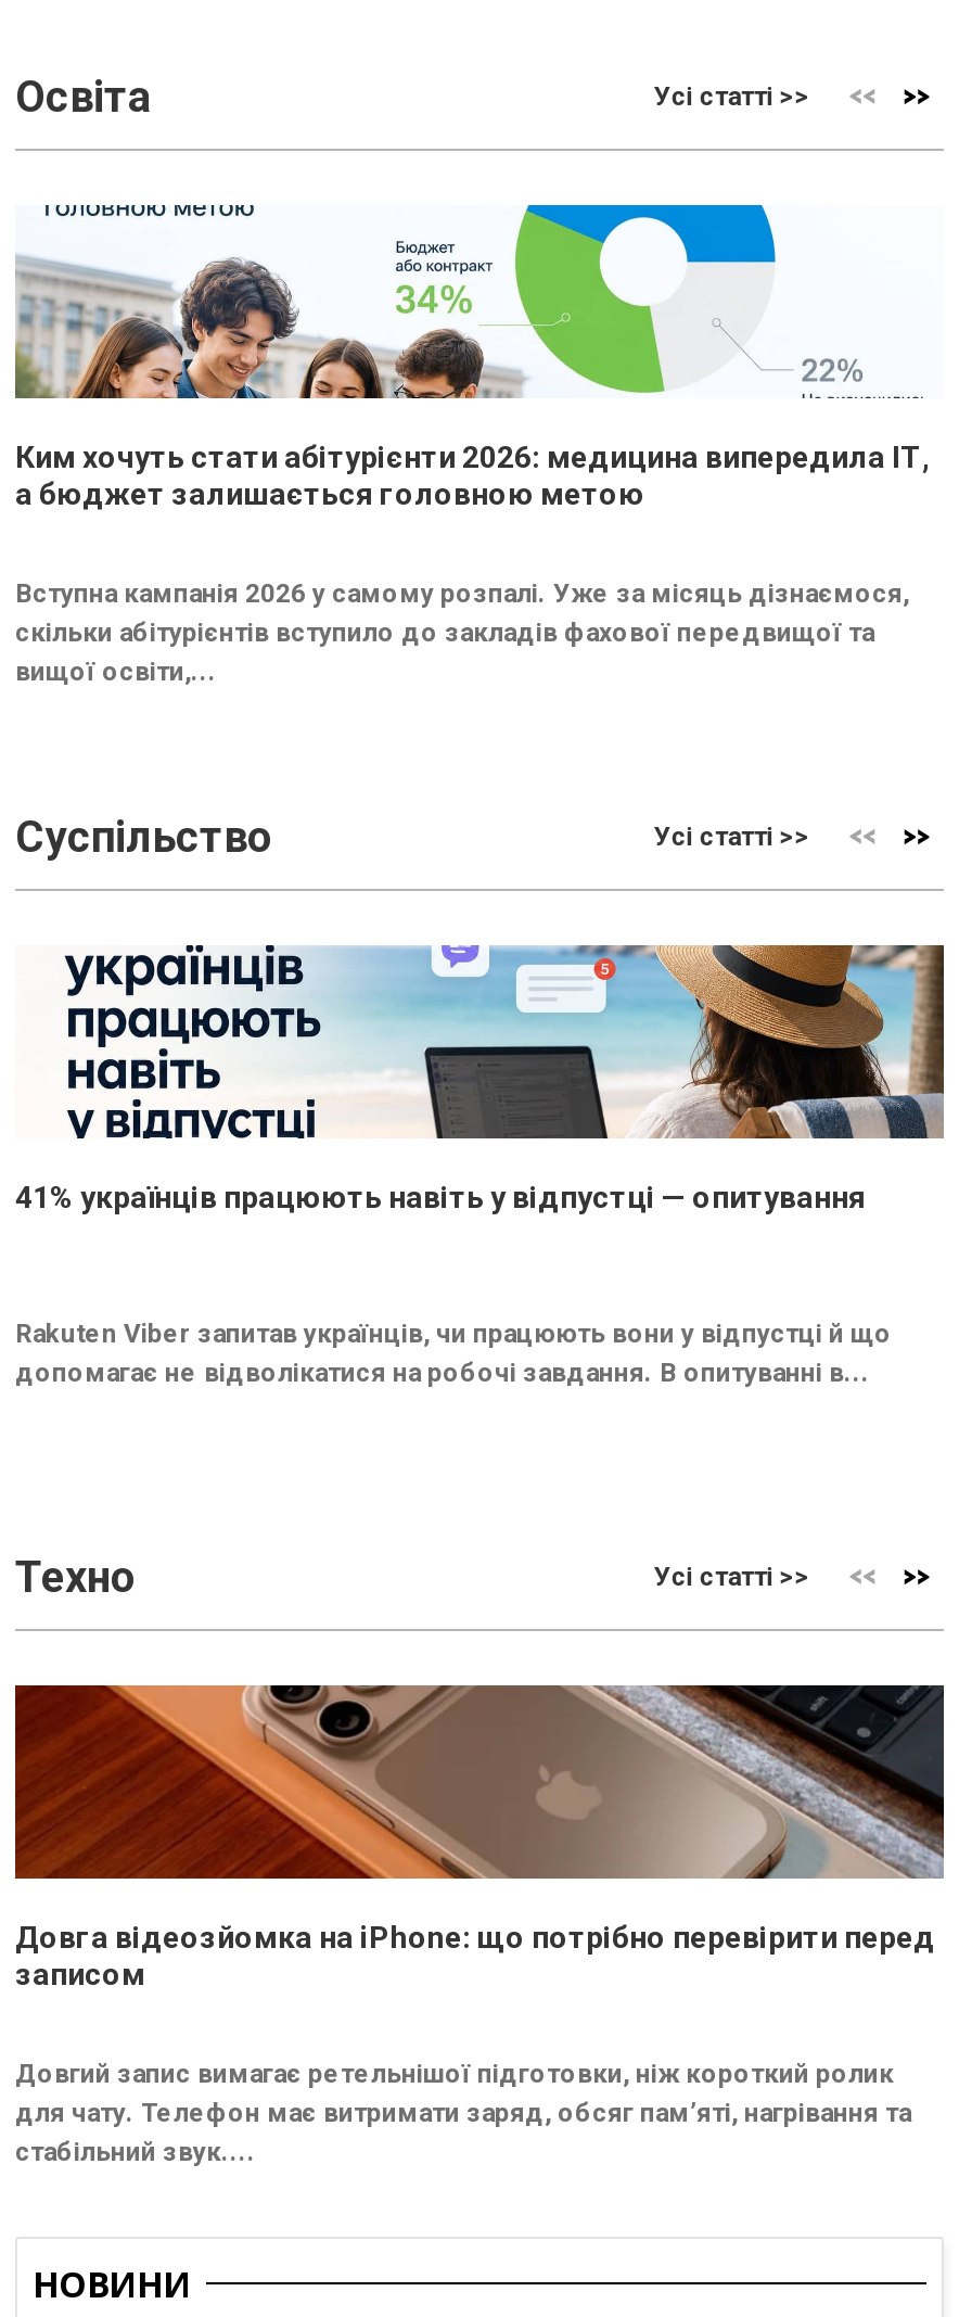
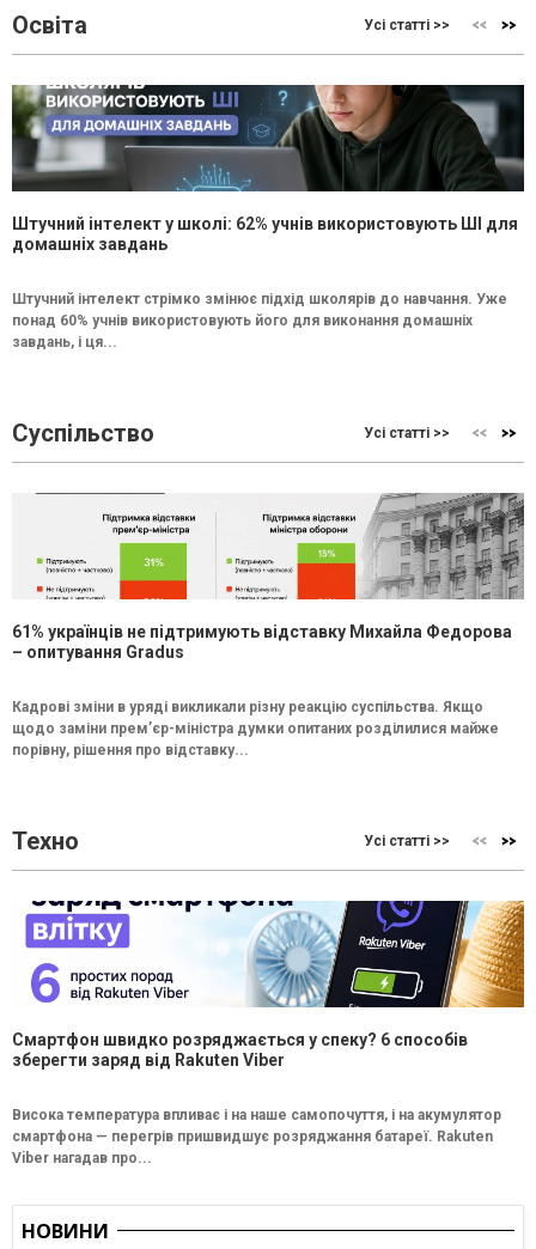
[15,203,944,511] [image] | Ким хочуть стати абітурієнти 2026: медицина випередила ІТ, | а бюджет залишається головною метою -> [11,84,525,253] [image] | Штучний інтелект у школі: 62% учнів використовують ШІ для | домашніх завдань
[15,578,909,687] Вступна кампанія 2026 у самому розпалі. Уже за місяць дізнаємося, | скільки абітурієнтів вступило до закладів фахової передвищої та | вищої освіти,... -> [12,290,507,350] Штучний інтелект стрімко змінює підхід школярів до навчання. Уже | понад 60% учнів використовують його для виконання домашніх | завдань, і ця...
[15,943,944,1214] [image] | 41% українців працюють навіть у відпустці — опитування -> [12,492,524,661] [image] | 61% українців не підтримують відставку Михайла Федорова | – опитування Gradus
[15,1318,892,1388] Rakuten Viber запитав українців, чи працюють вони у відпустці й що | допомагає не відволікатися на робочі завдання. В опитуванні в... -> [12,698,499,758] Кадрові зміни в уряді викликали різну реакцію суспільства. Якщо | щодо заміни прем’єр-міністра думки опитаних розділилися майже | порівну, рішення про відставку...
[13,1683,946,1991] [image] | Довга відеозйомка на iPhone: що потрібно перевірити перед | записом -> [12,900,525,1069] [image] | Смартфон швидко розряджається у спеку? 6 способів | зберегти заряд від Rakuten Viber
[15,2058,911,2167] Довгий запис вимагає ретельнішої підготовки, ніж короткий ролик | для чату. Телефон має витримати заряд, обсяг пам’яті, нагрівання та | стабільний звук.... -> [12,1106,501,1166] Висока температура впливає і на наше самопочуття, і на акумулятор | смартфона — перегрів пришвидшує розряджання батареї. Rakuten | Viber нагадав про...

